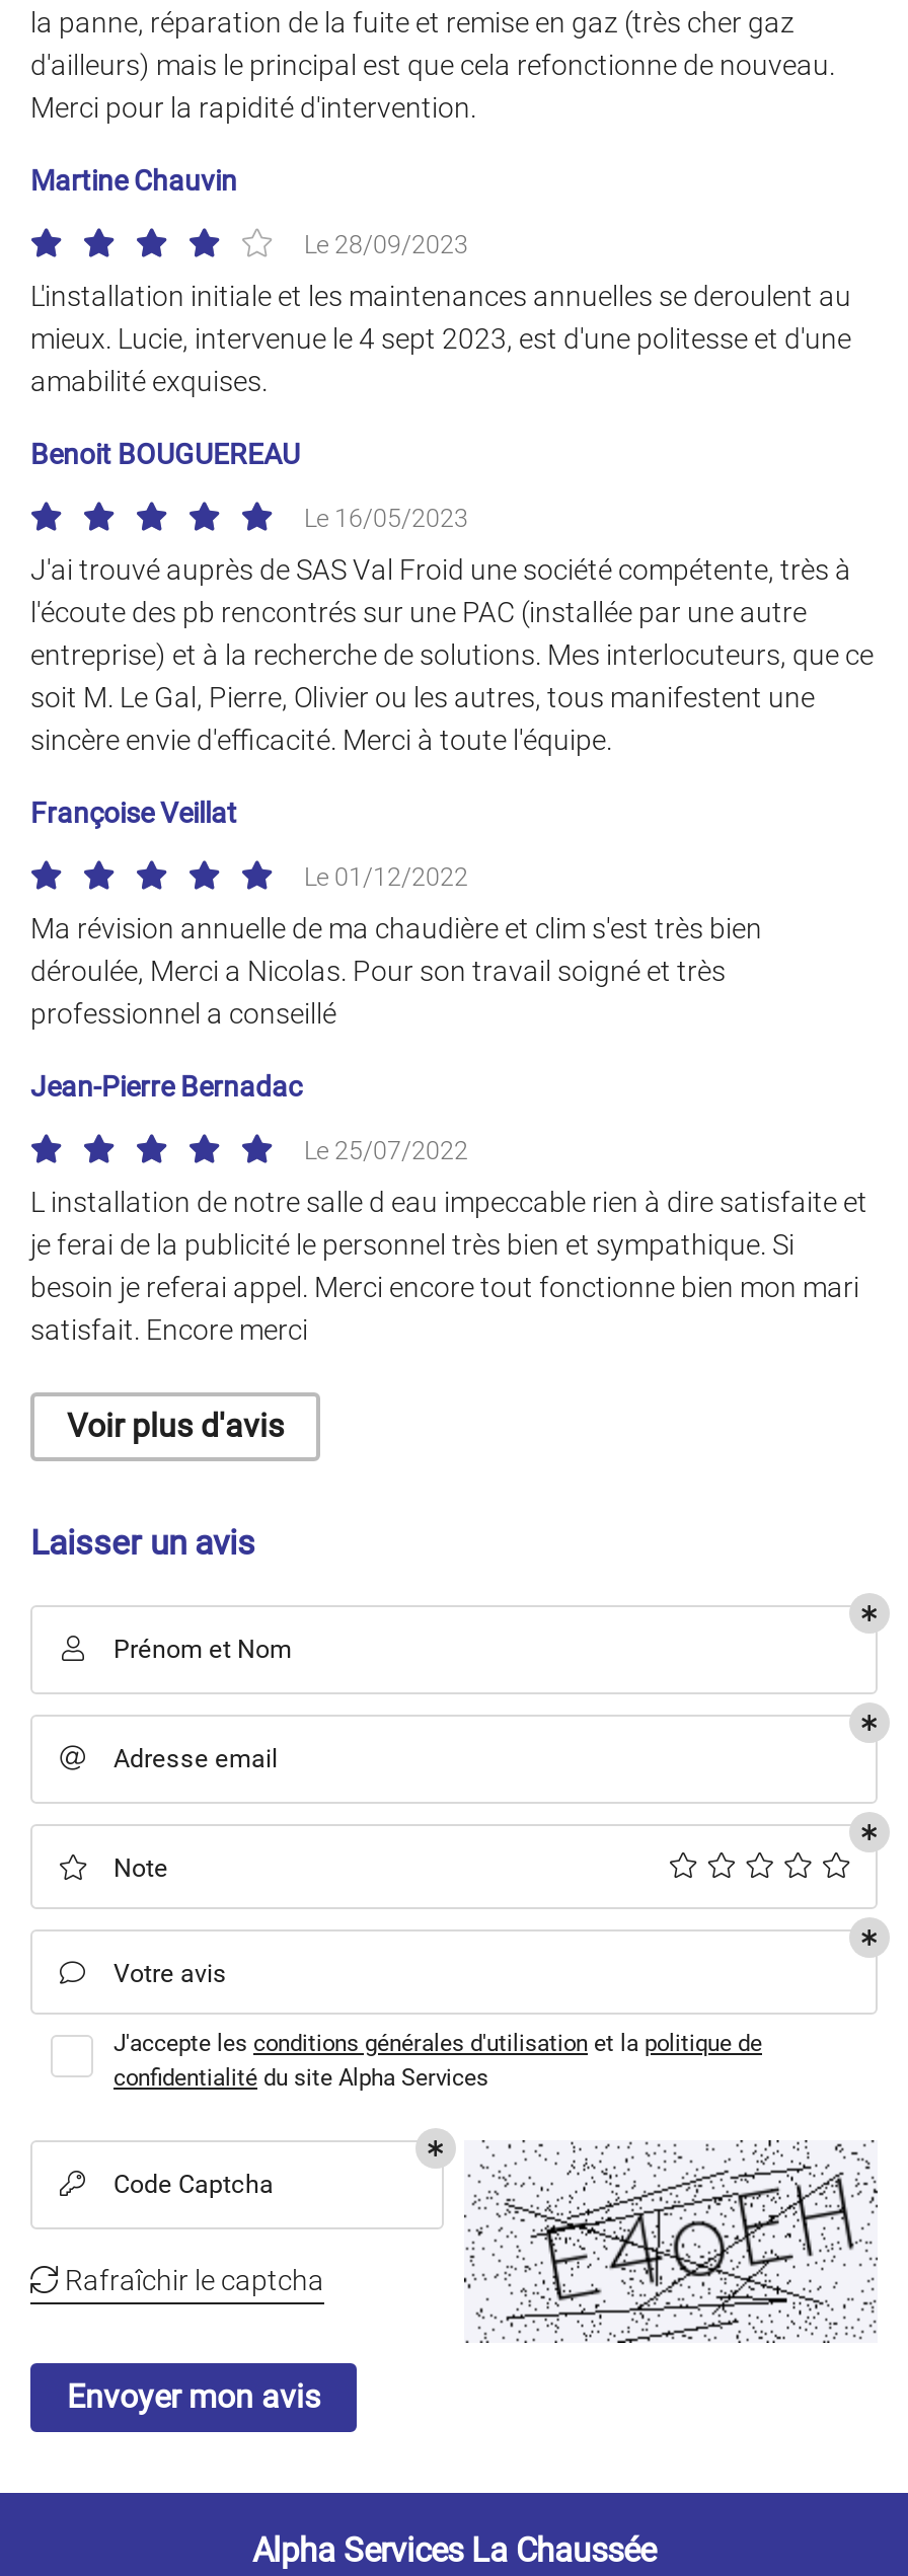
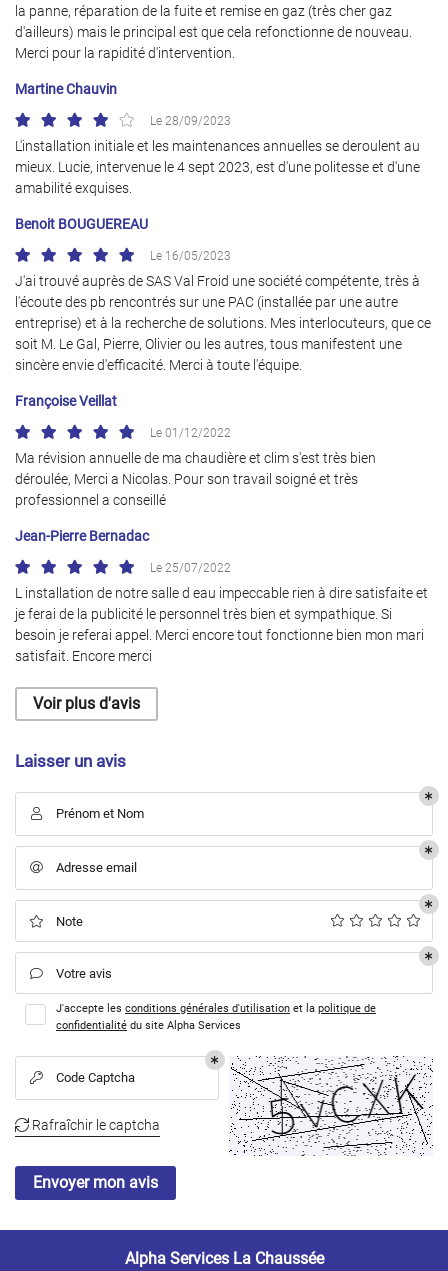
[462,2140,878,2345] [image] -> [229,1056,434,1156] [image]

